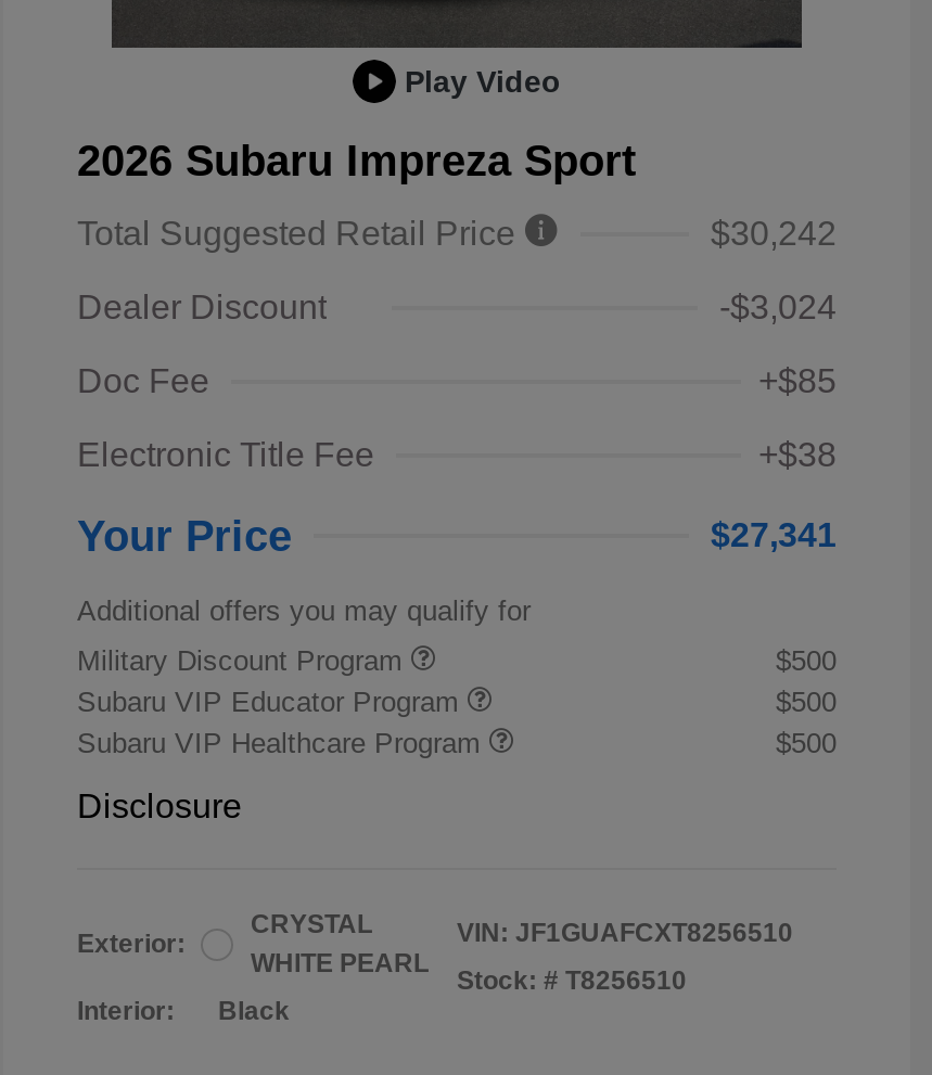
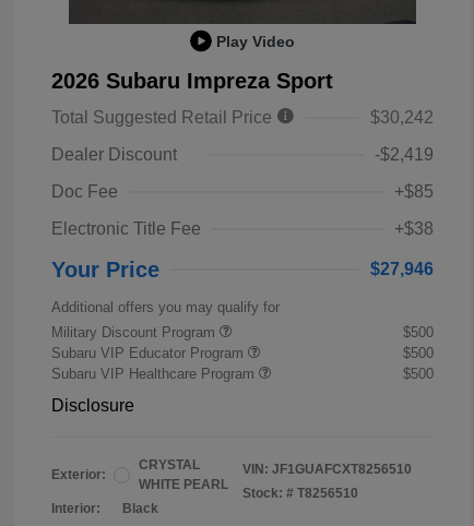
[719,289,837,325] -$3,024 -> [375,145,434,164] -$2,419
[711,516,837,553] $27,341 -> [370,260,434,278] $27,946

